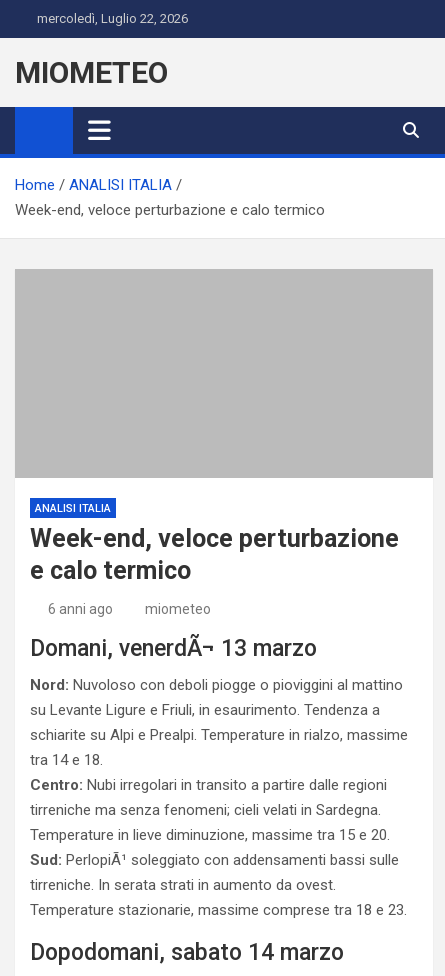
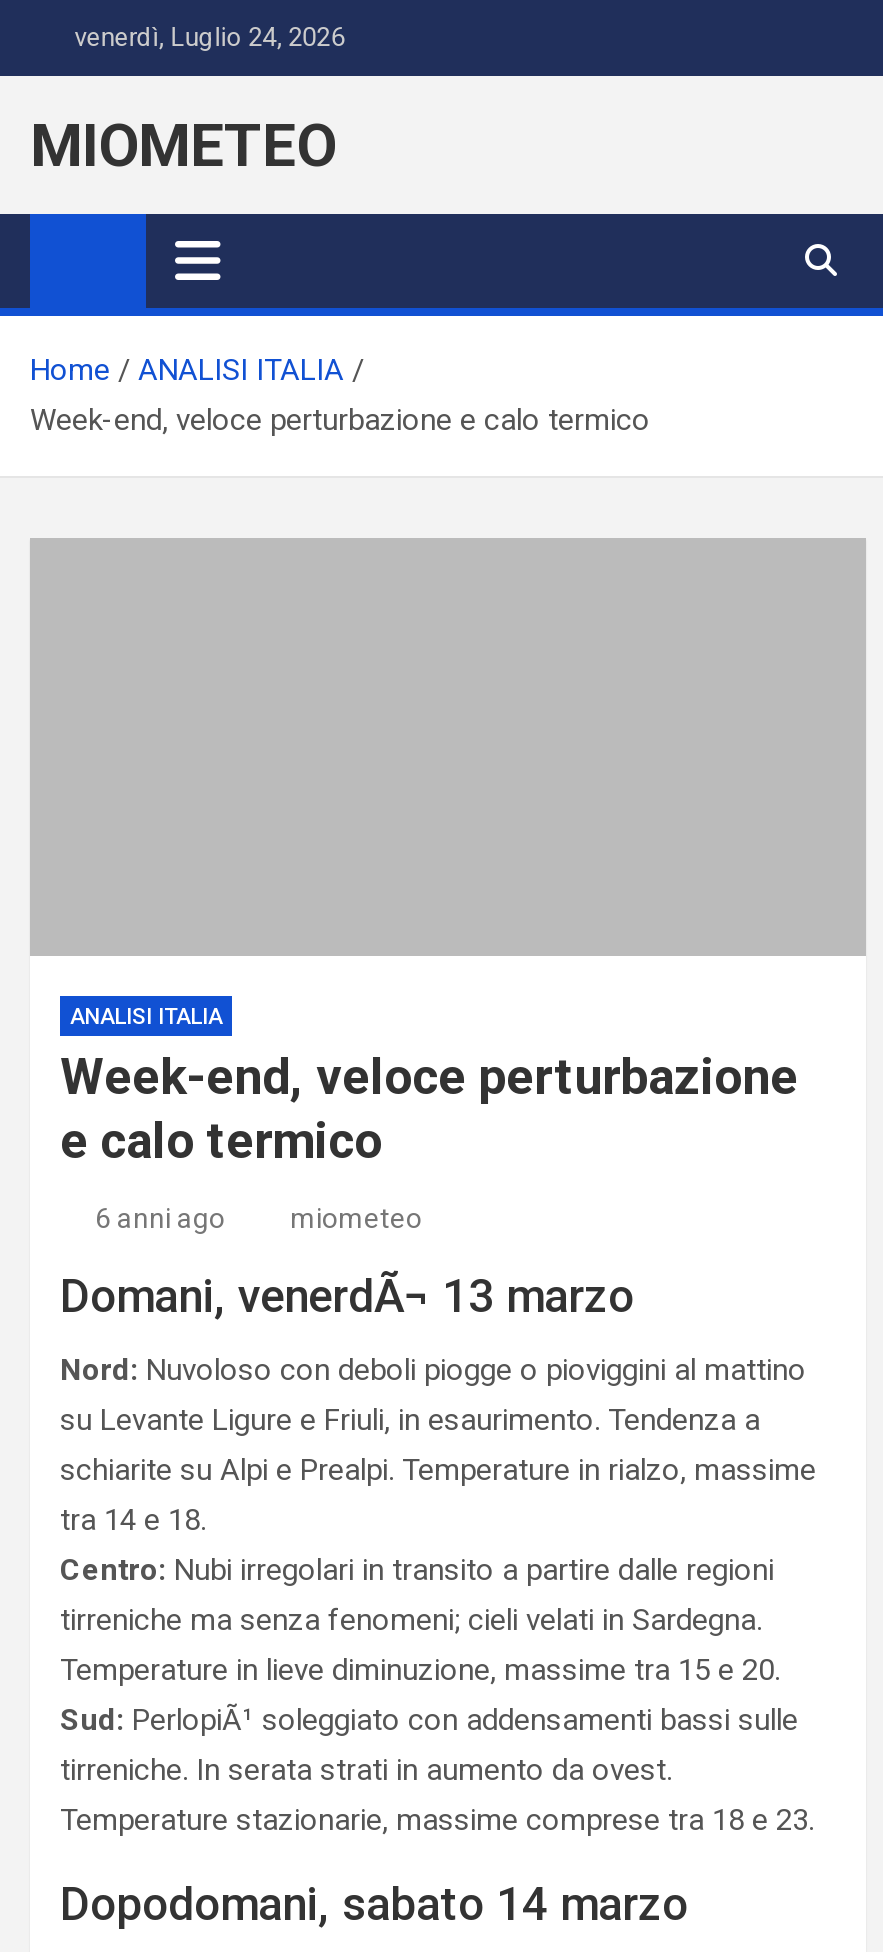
[31,11,188,26] mercoledì, Luglio 22, 2026 -> [62,22,344,52] venerdì, Luglio 24, 2026

